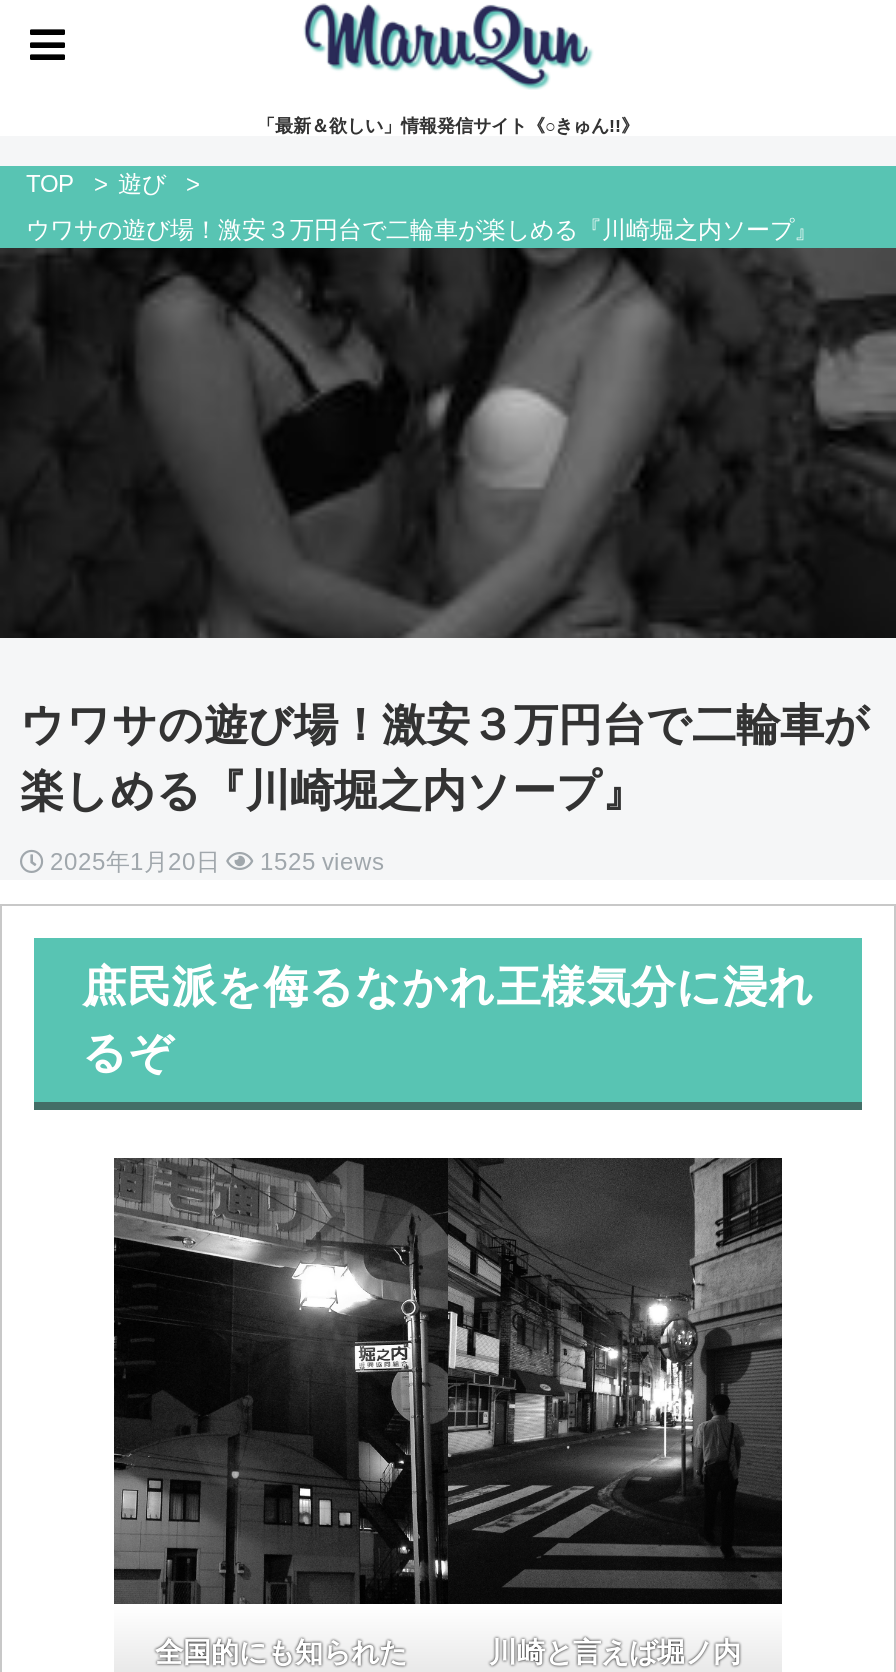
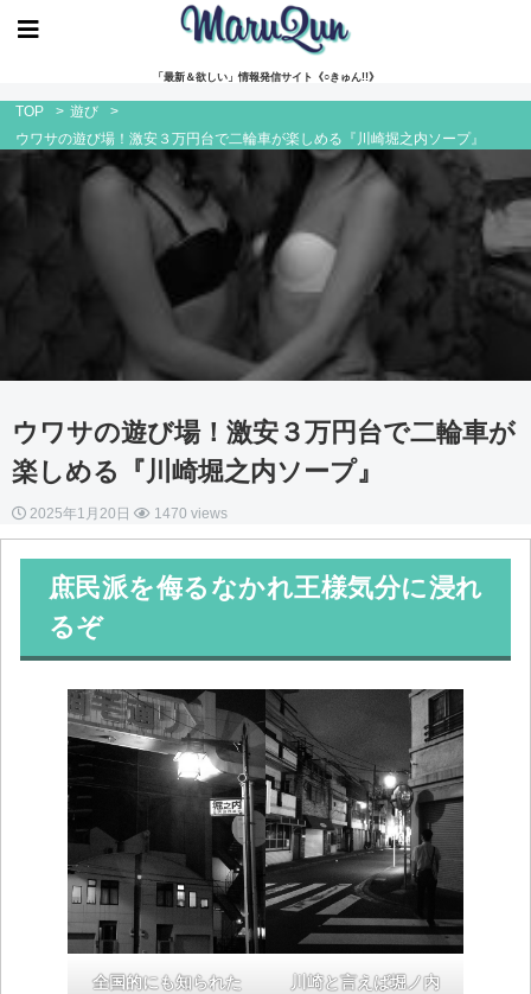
[50,848,384,876] 2025年1月20日 1525 views -> [30,505,228,522] 2025年1月20日 1470 views

